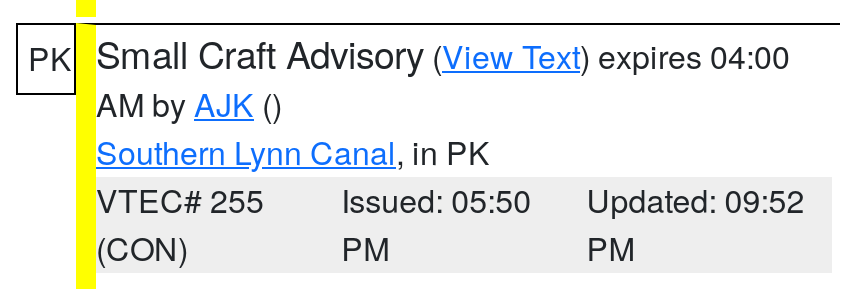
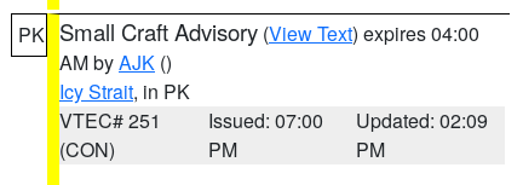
[96,129,490,223] Southern Lynn Canal, in PK | VTEC# 255 -> [59,77,190,134] Icy Strait, in PK | VTEC# 251
[341,177,531,223] Issued: 05:50 -> [208,106,323,134] Issued: 07:00
[586,177,804,223] Updated: 09:52 -> [356,106,488,134] Updated: 02:09

